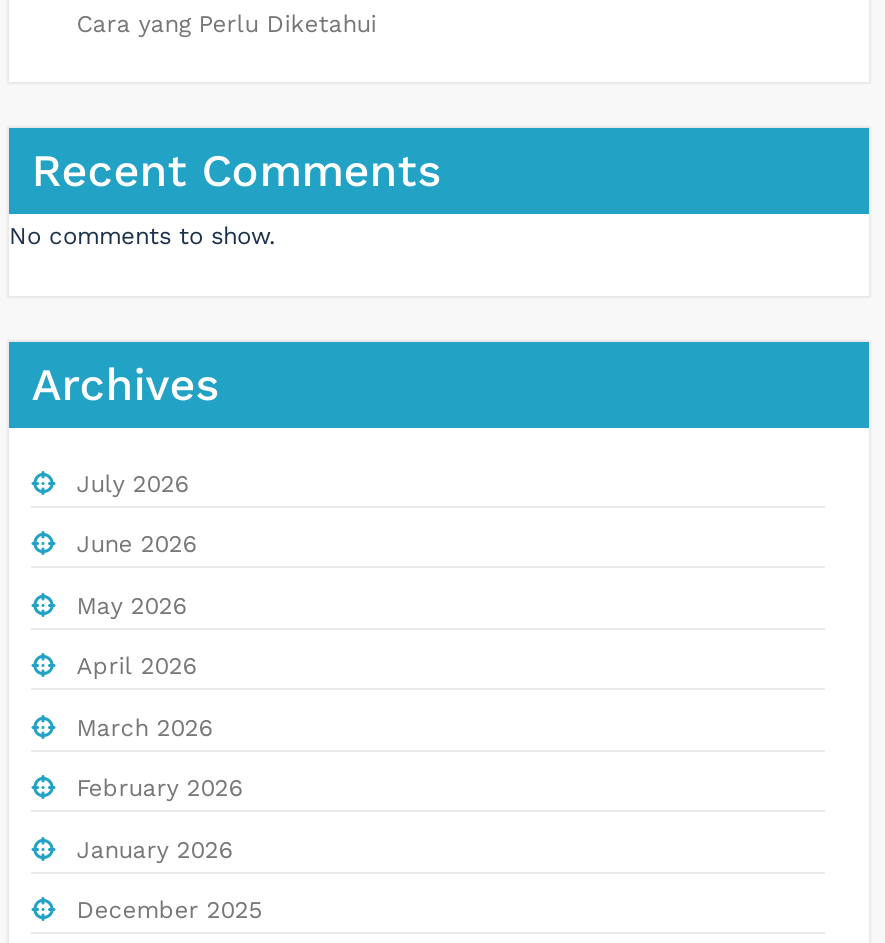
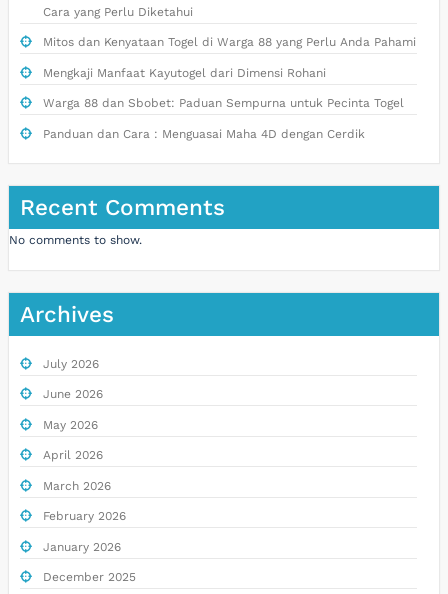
none -> [43,35,416,141] Mitos dan Kenyataan Togel di Warga 88 yang Perlu Anda Pahami | Mengkaji Manfaat Kayutogel dari Dimensi Rohani | Warga 88 dan Sbobet: Paduan Sempurna untuk Pecinta Togel | Panduan dan Cara : Menguasai Maha 4D dengan Cerdik

